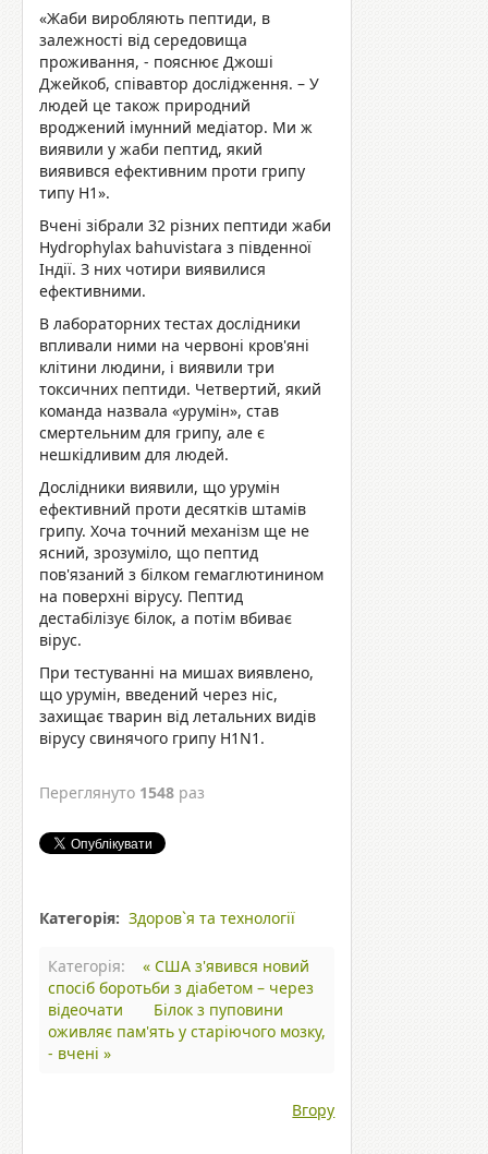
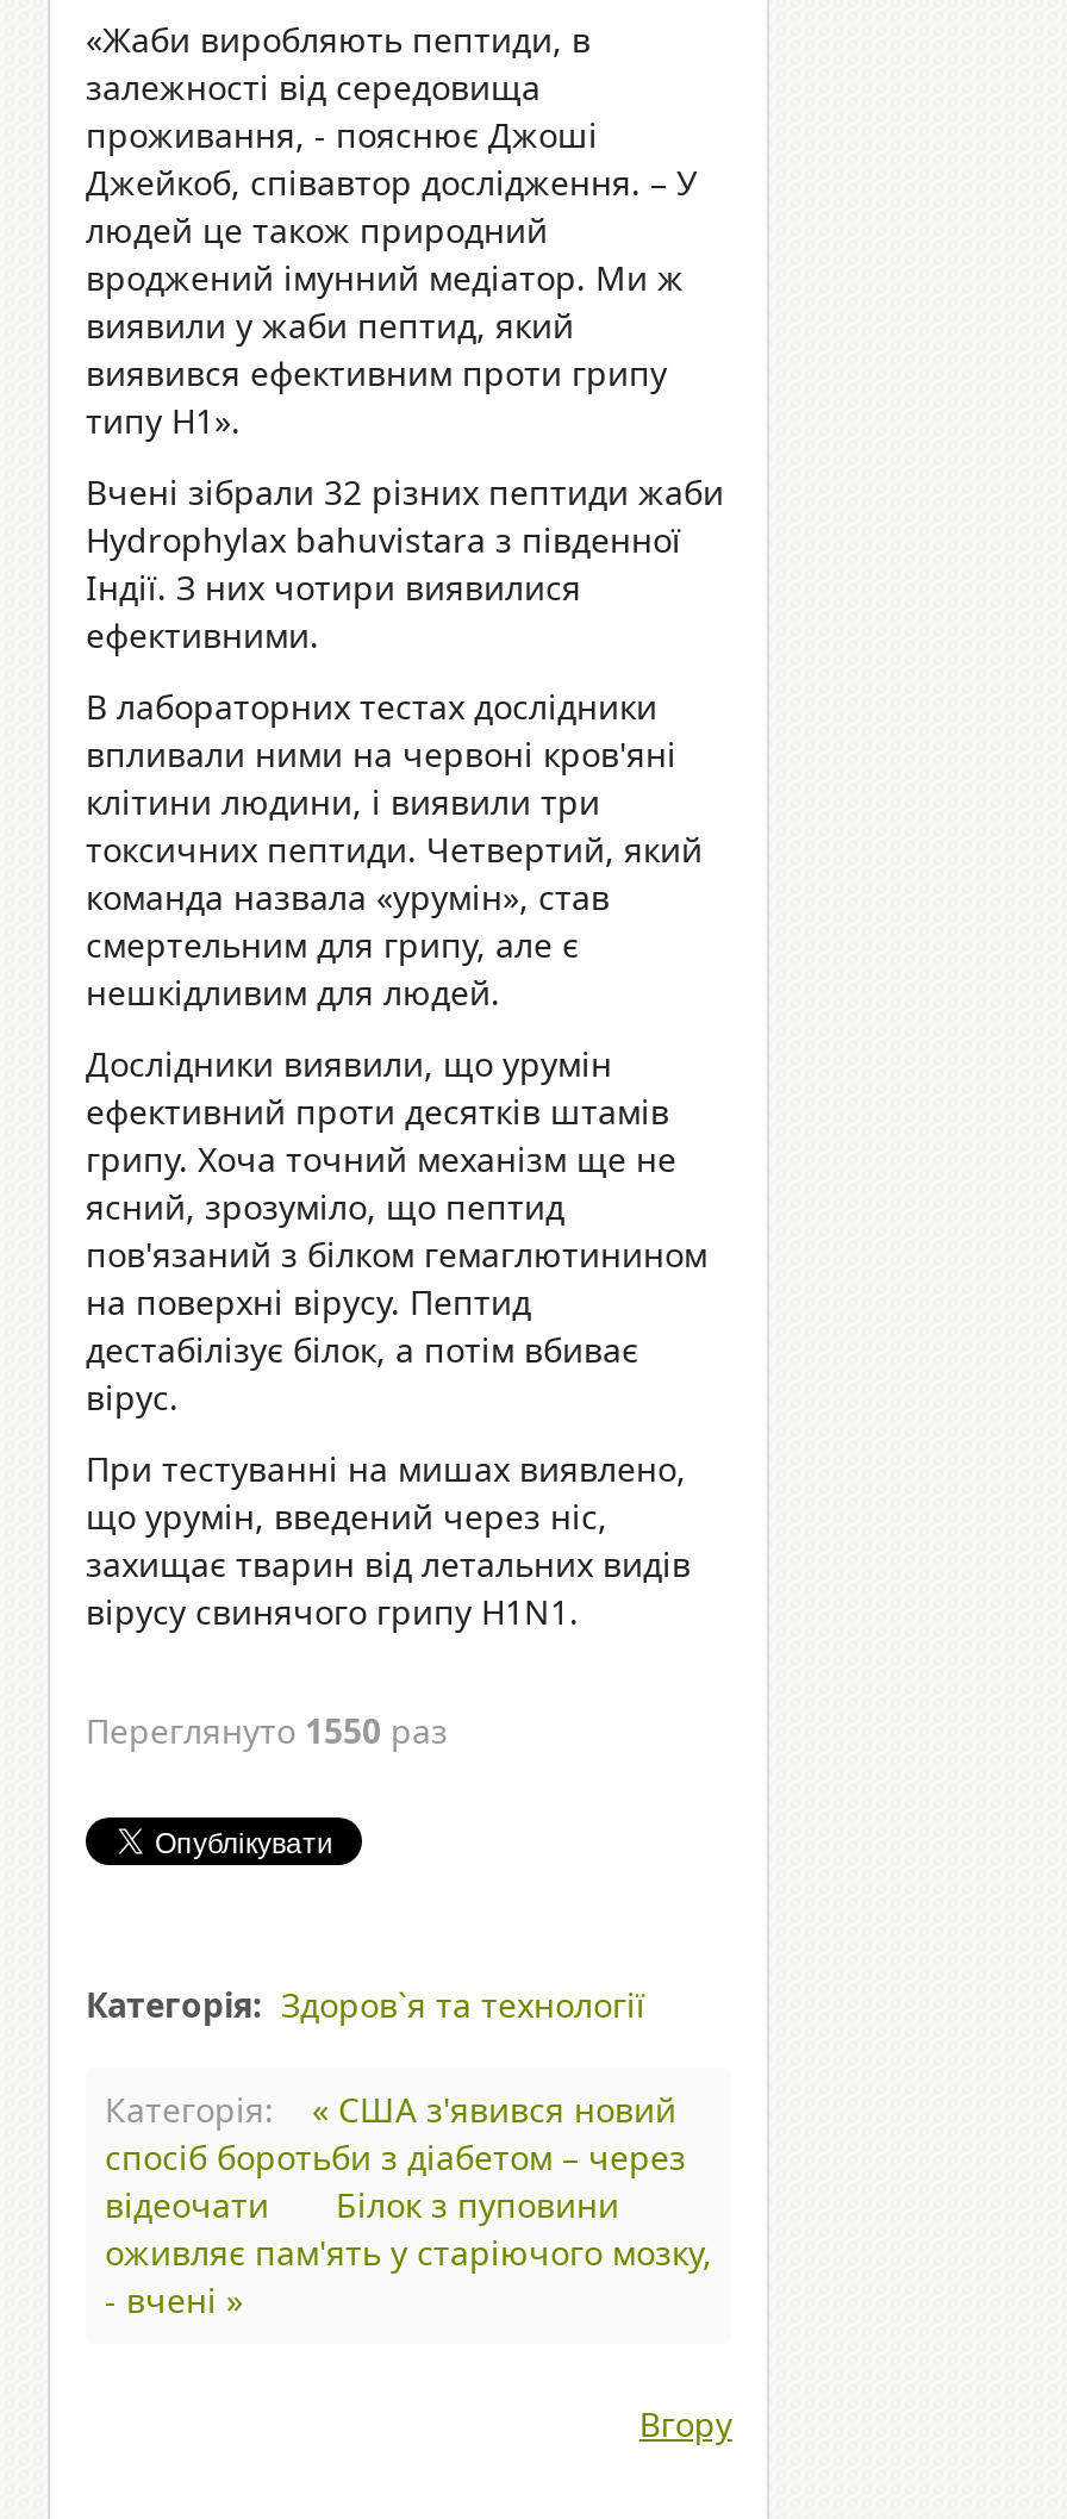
[39,782,205,803] Переглянуто 1548 раз -> [86,1708,448,1753] Переглянуто 1550 раз

